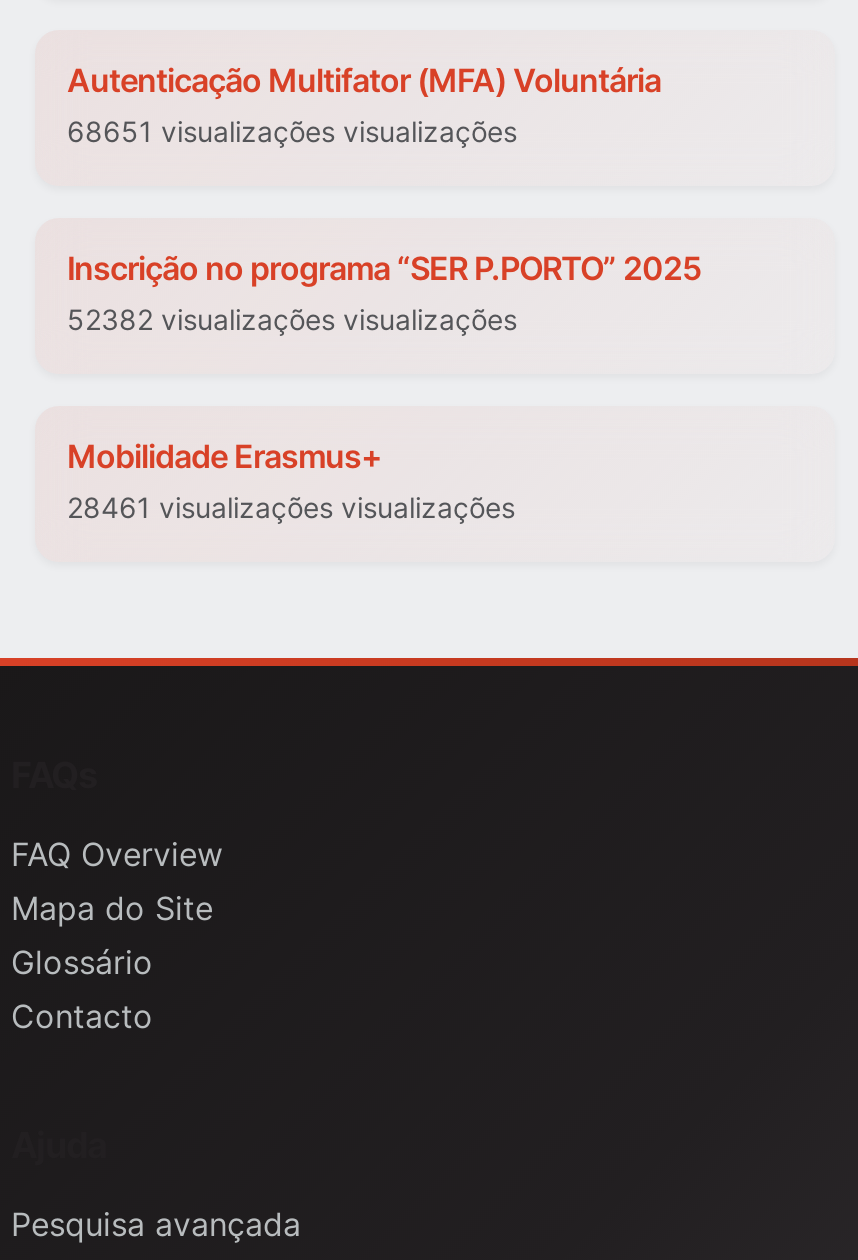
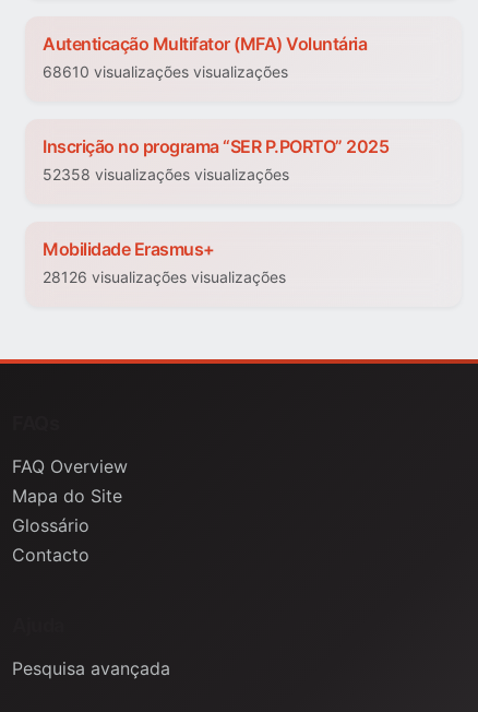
[67,115,517,149] 68651 visualizações visualizações -> [43,63,288,81] 68610 visualizações visualizações
[67,303,517,337] 52382 visualizações visualizações -> [43,165,289,184] 52358 visualizações visualizações
[67,491,515,525] 28461 visualizações visualizações -> [43,268,286,287] 28126 visualizações visualizações

